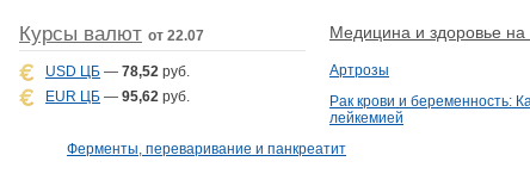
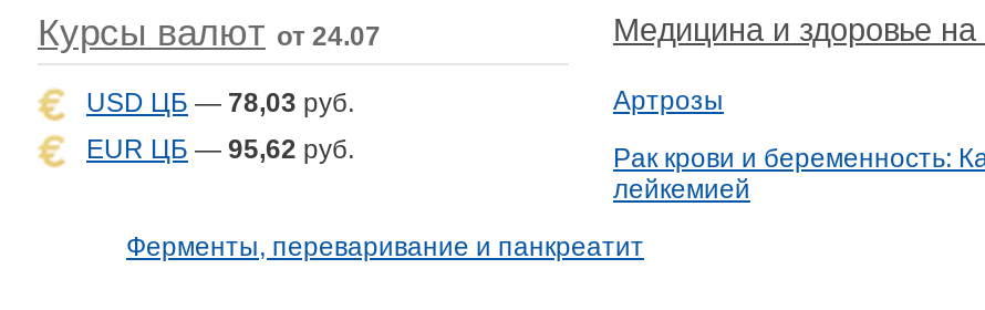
[19,22,204,45] Курсы валют от 22.07 -> [38,11,381,53] Курсы валют от 24.07
[45,63,190,80] USD ЦБ — 78,52 руб. -> [86,87,354,118] USD ЦБ — 78,03 руб.

